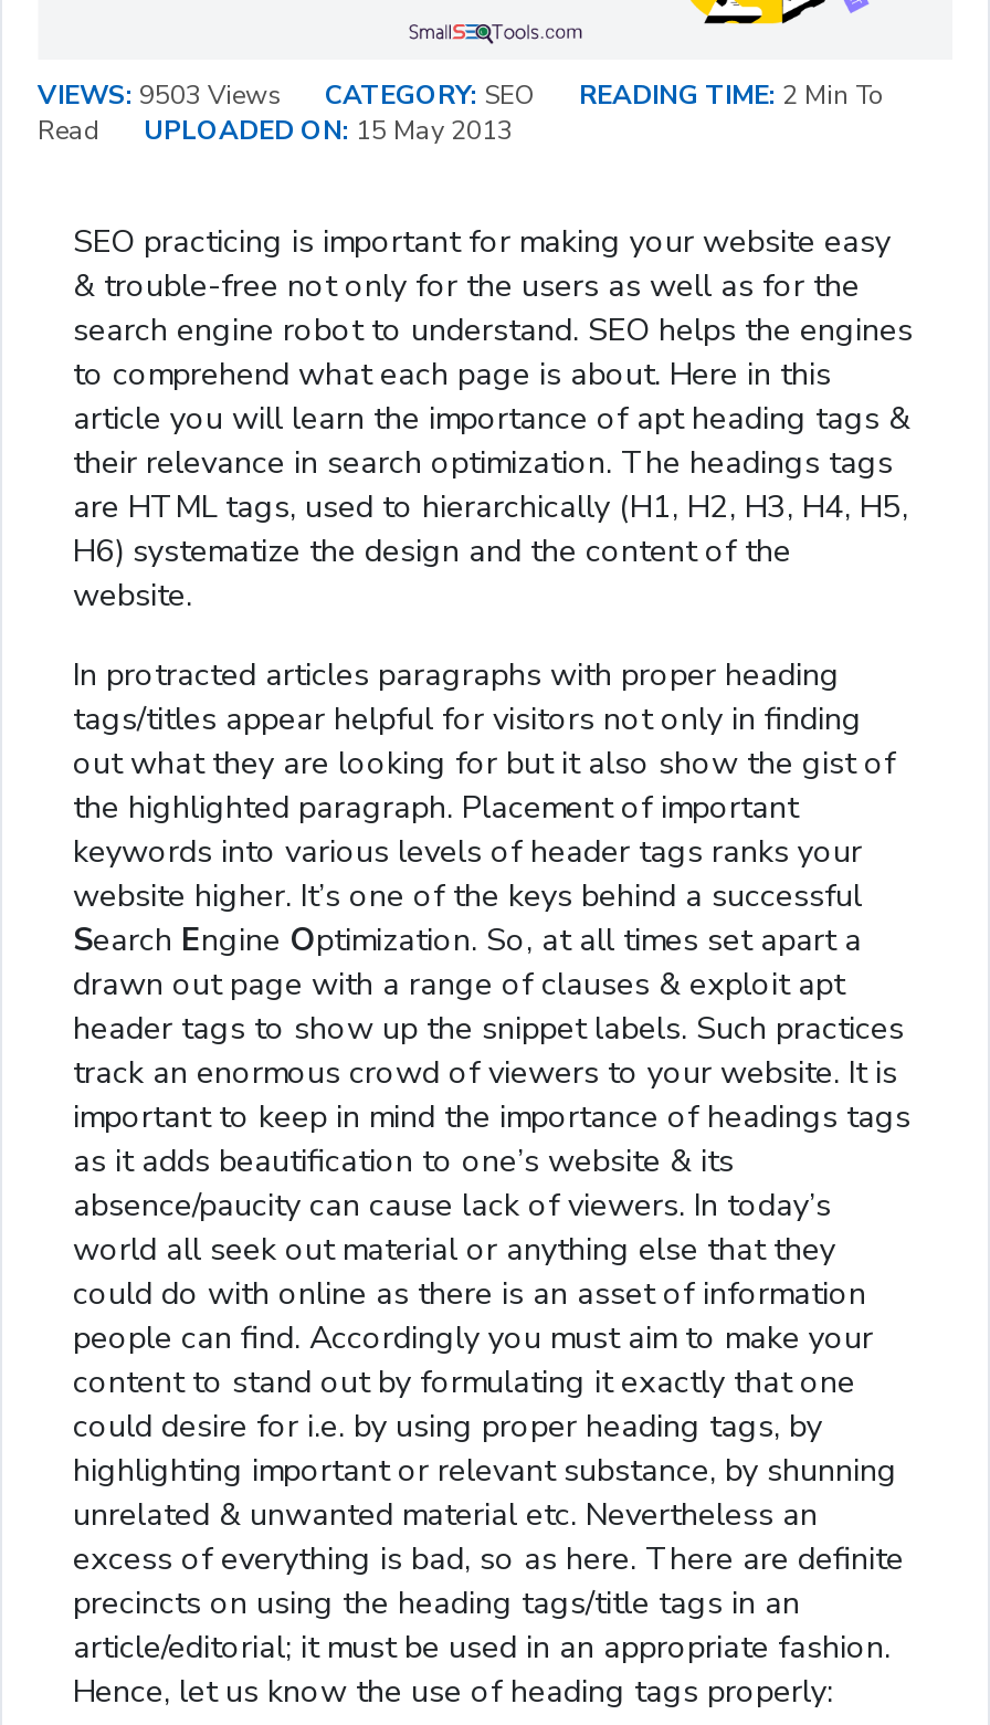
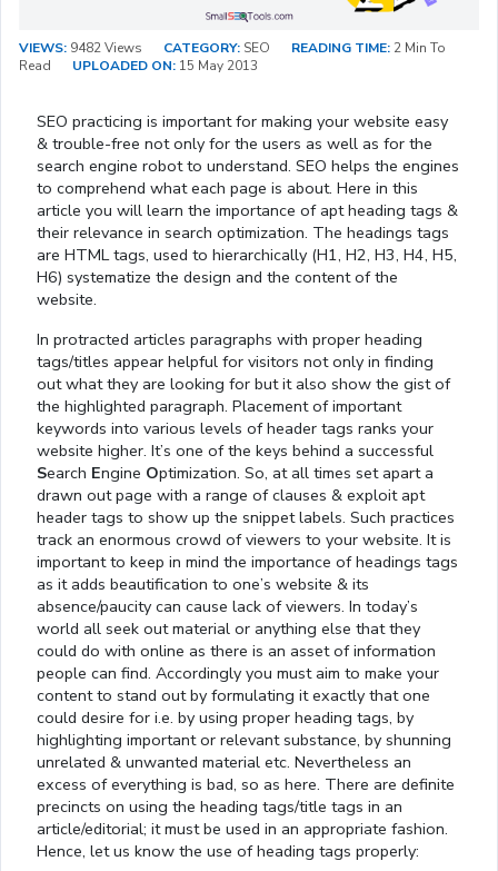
[38,77,886,113] VIEWS: 9503 Views CATEGORY: SEO READING TIME: 2 Min To -> [19,39,446,57] VIEWS: 9482 Views CATEGORY: SEO READING TIME: 2 Min To

